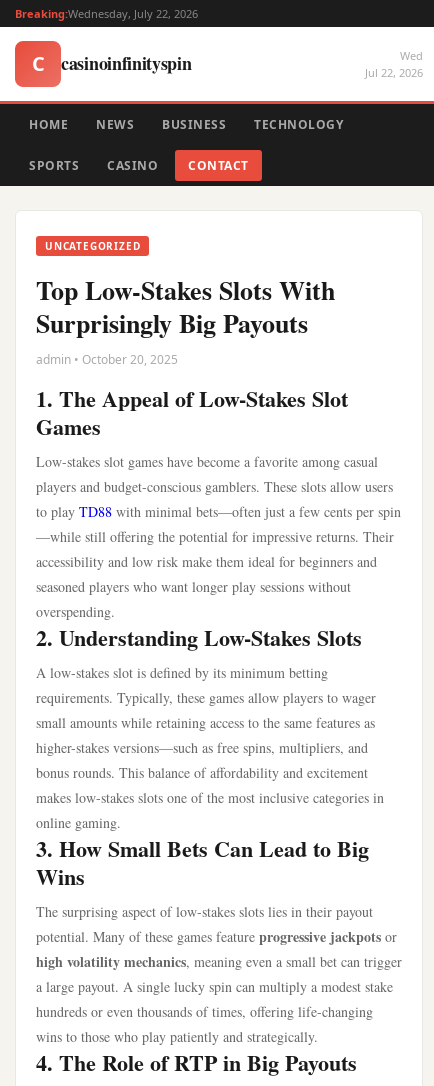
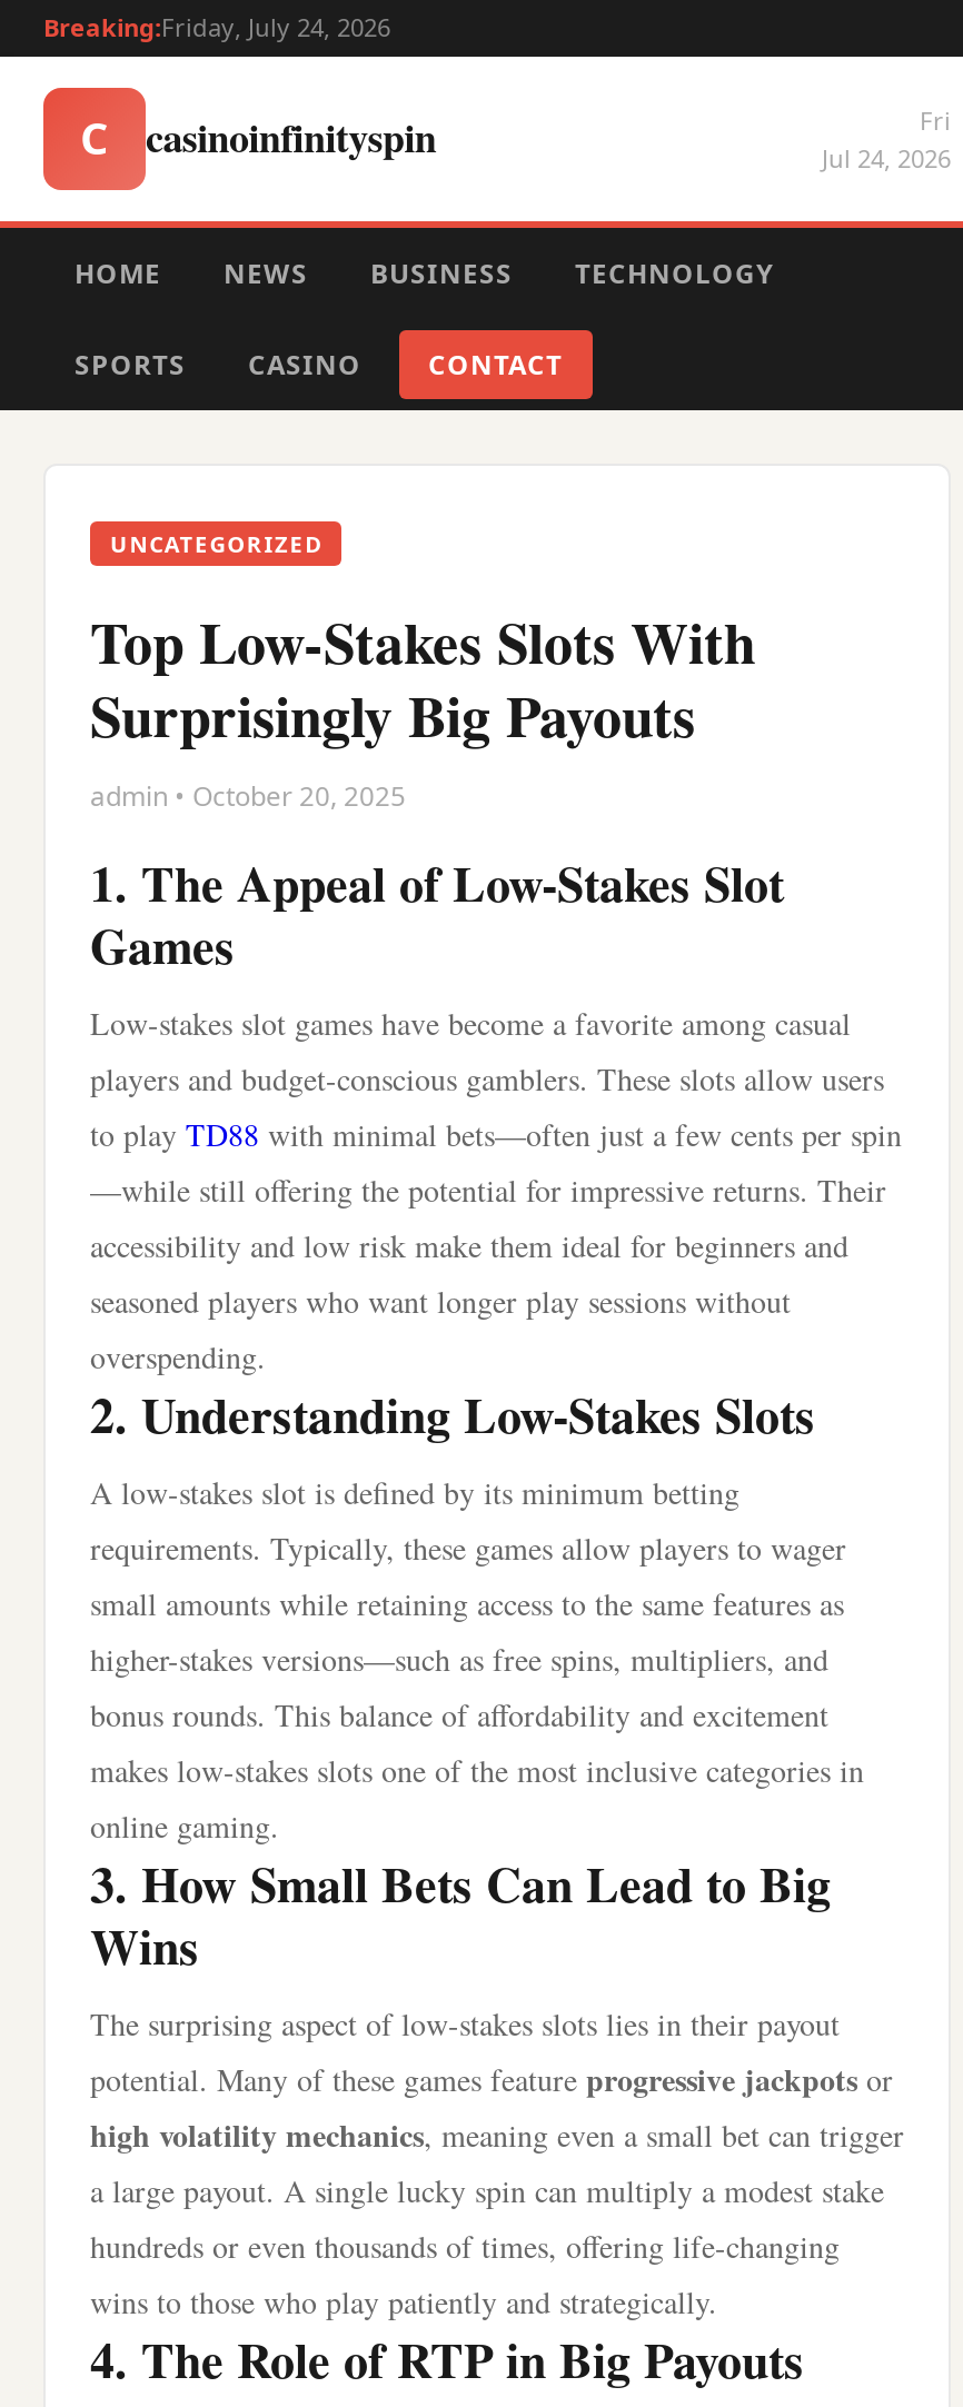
[15,6,198,21] Breaking:Wednesday, July 22, 2026 -> [43,10,390,43] Breaking:Friday, July 24, 2026
[365,48,423,80] Wed | Jul 22, 2026 -> [822,103,951,175] Fri | Jul 24, 2026

